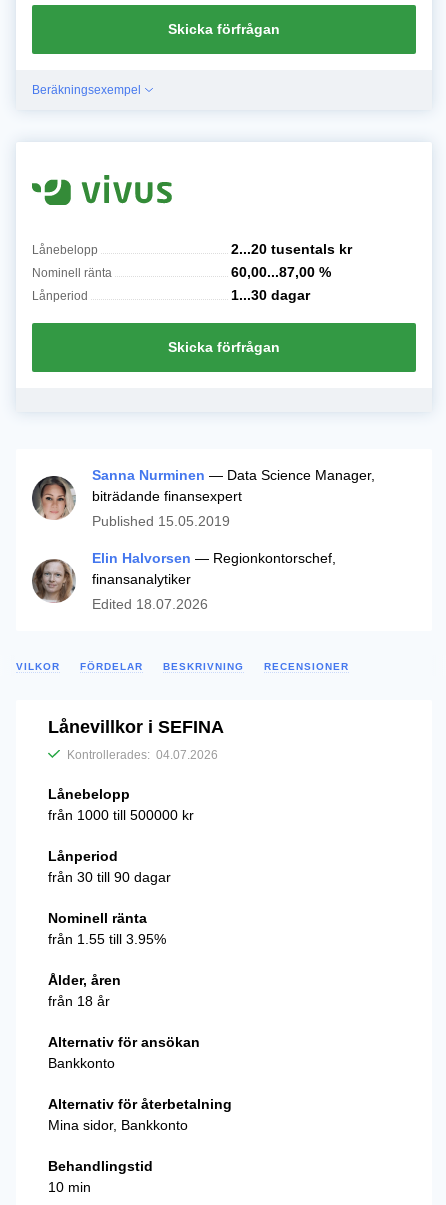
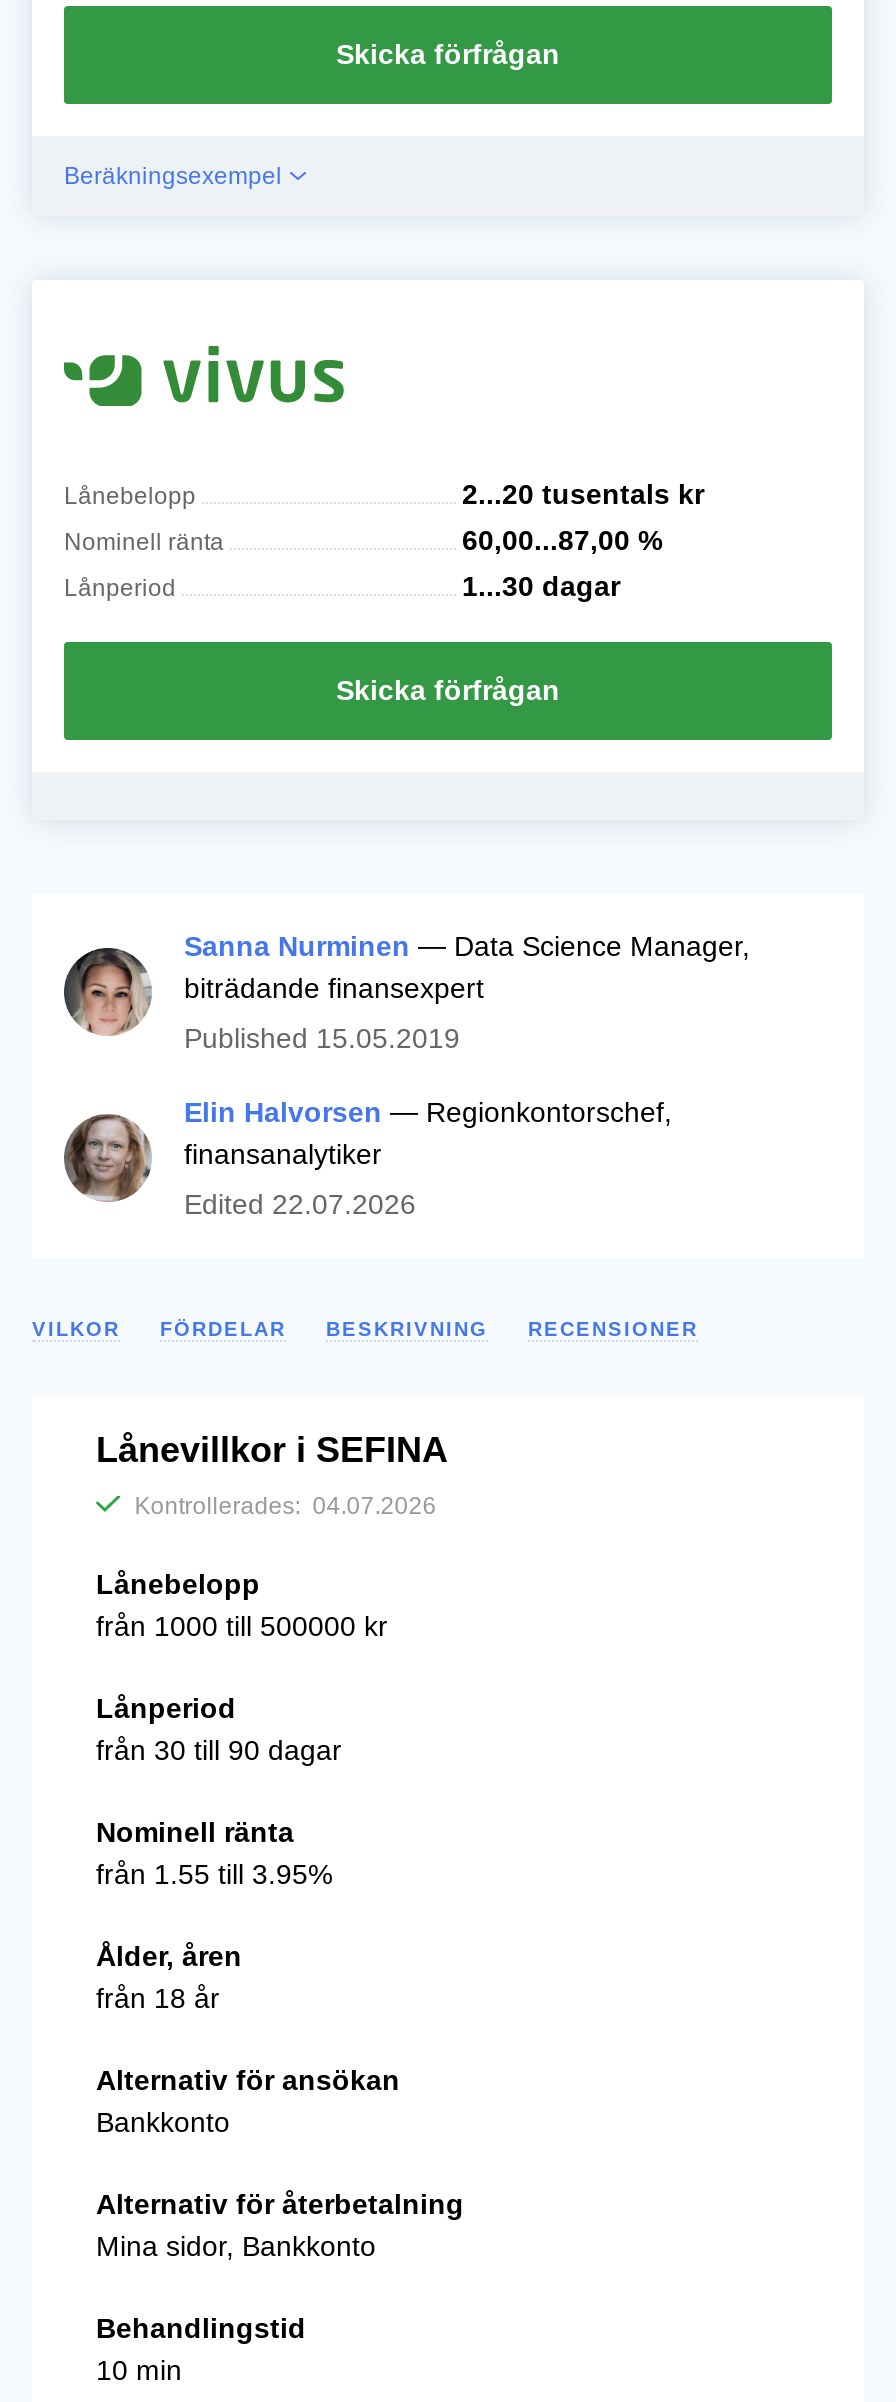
[92,596,208,612] Edited 18.07.2026 -> [184,1188,416,1220] Edited 22.07.2026

